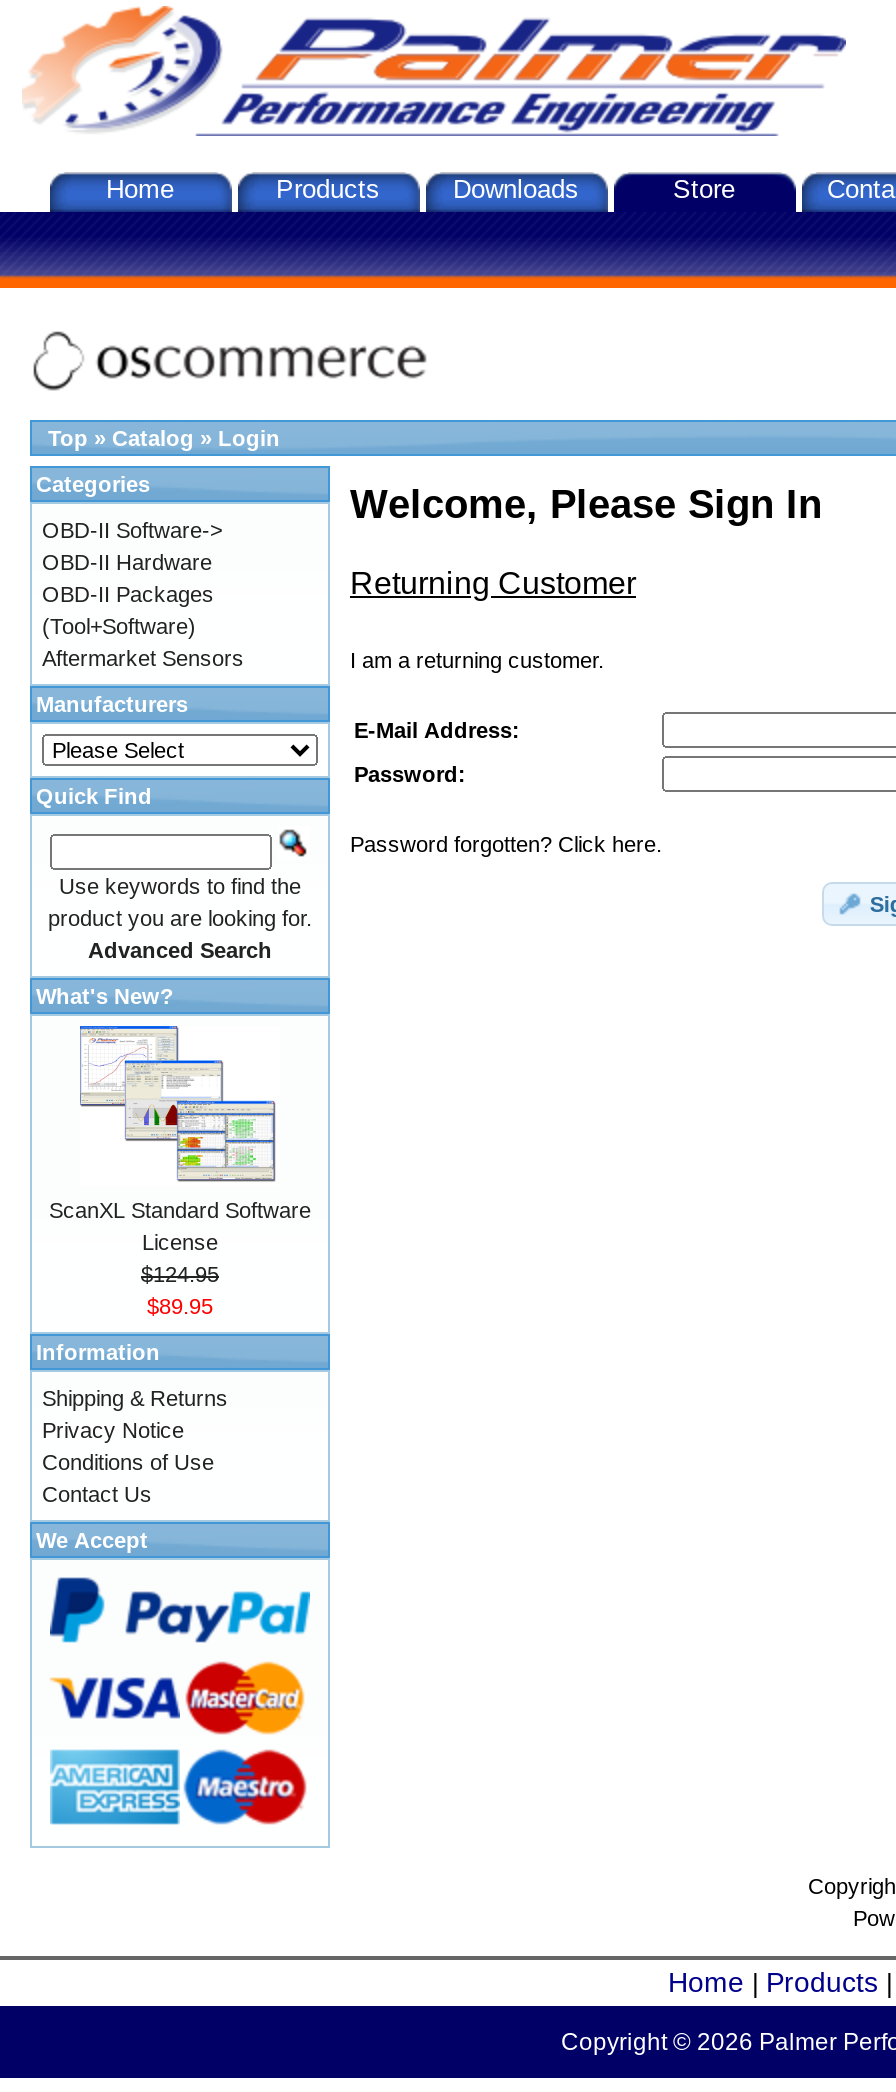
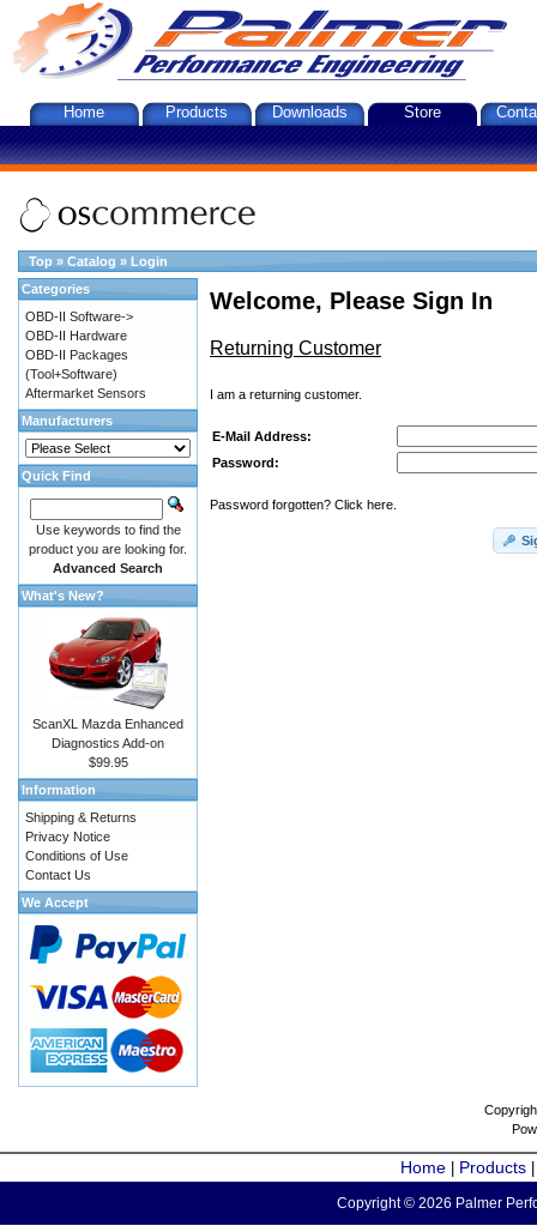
[49,1024,311,1318] [image] | ScanXL Standard Software | License | $124.95 | $89.95 -> [32,614,183,769] [image] | ScanXL Mazda Enhanced | Diagnostics Add-on | $99.95

